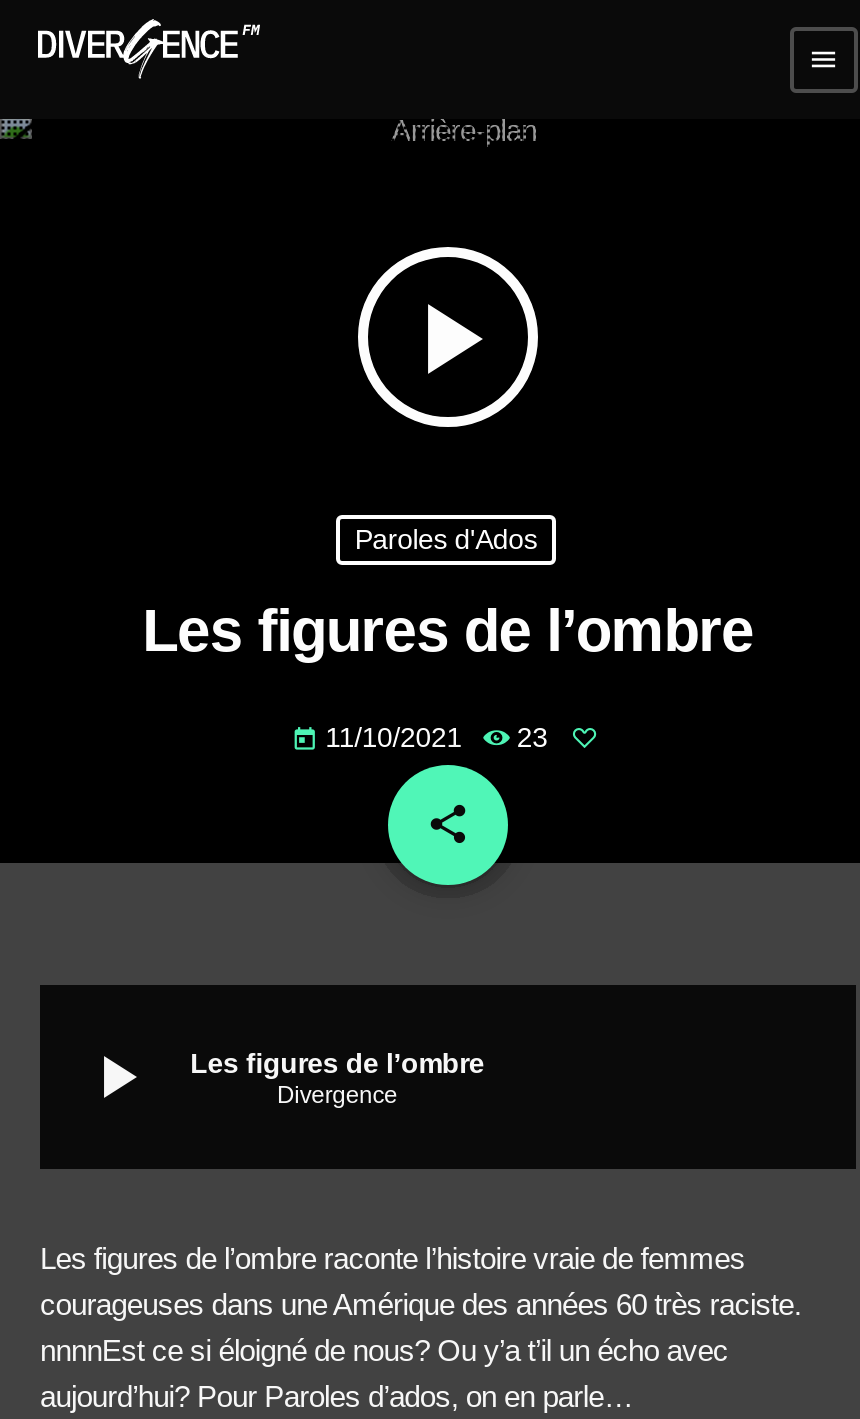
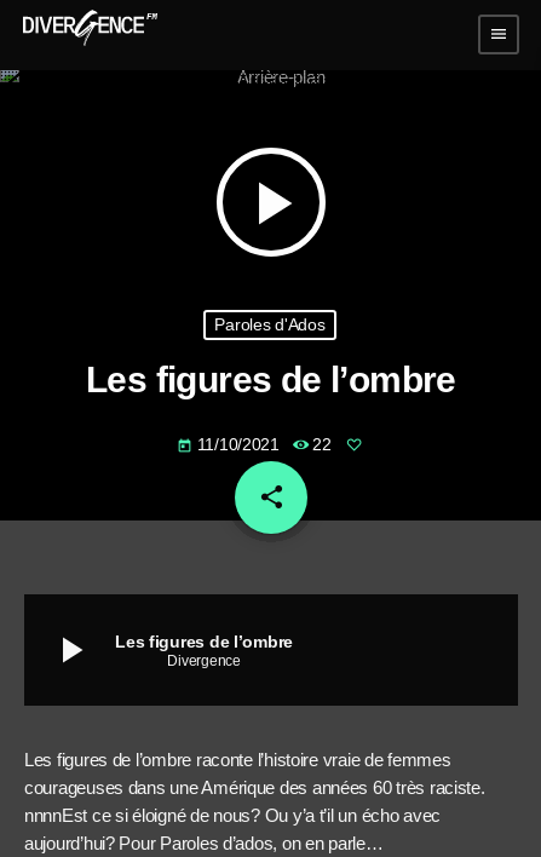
[517,721,555,753] 23 -> [313,434,336,454] 22

